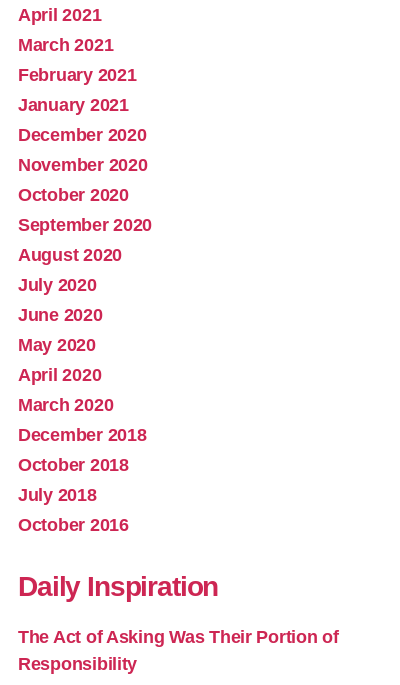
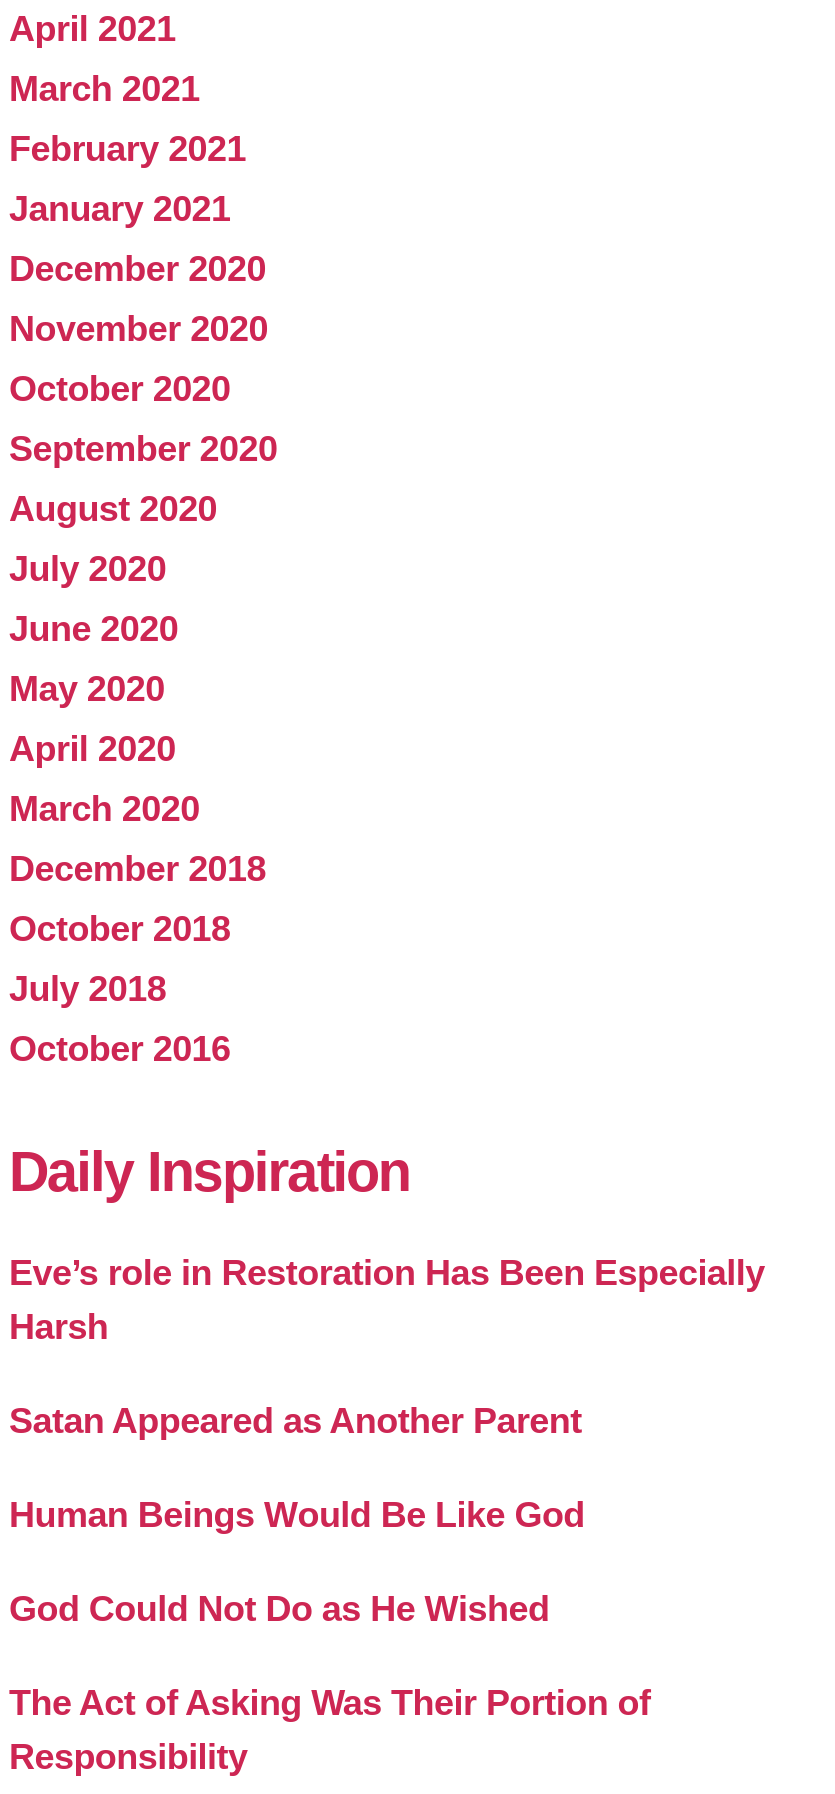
none -> [9,1254,765,1630] Eve’s role in Restoration Has Been Especially | Harsh | Satan Appeared as Another Parent | Human Beings Would Be Like God | God Could Not Do as He Wished

